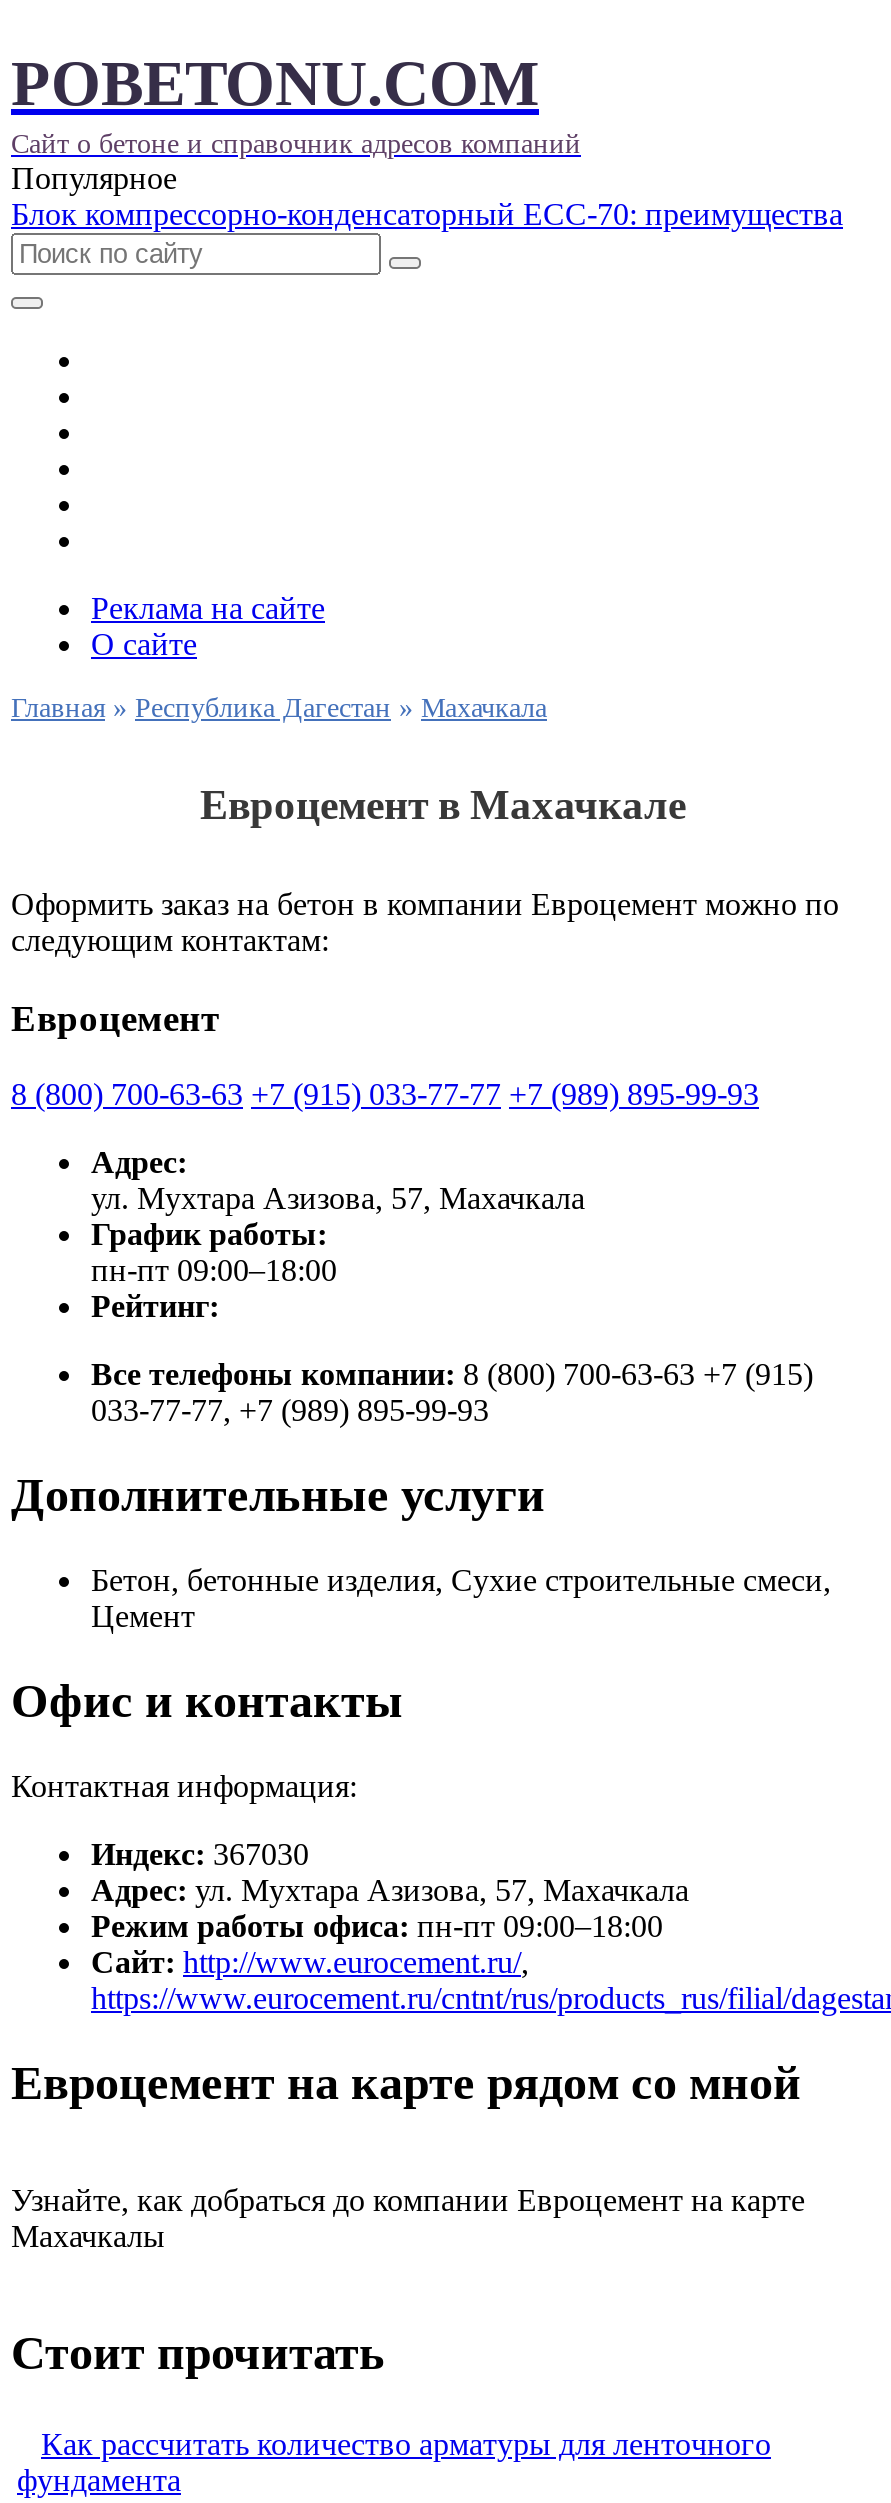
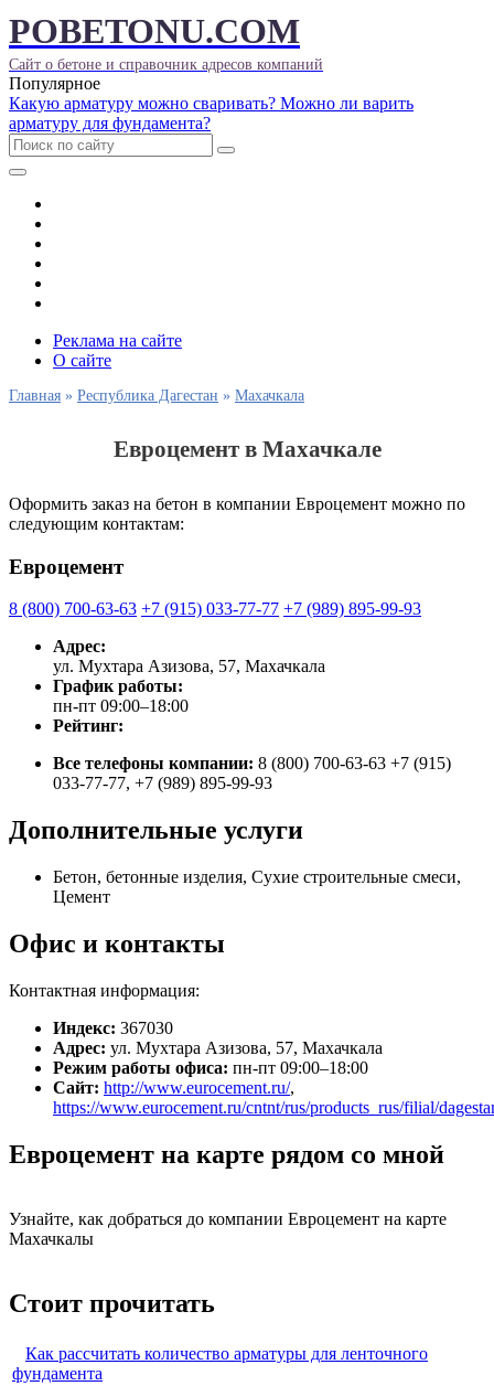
[11,197,843,231] Блок компрессорно-конденсаторный ЕСС-70: преимущества -> [9,94,414,132] Какую арматуру можно сваривать? Можно ли варить | арматуру для фундамента?

